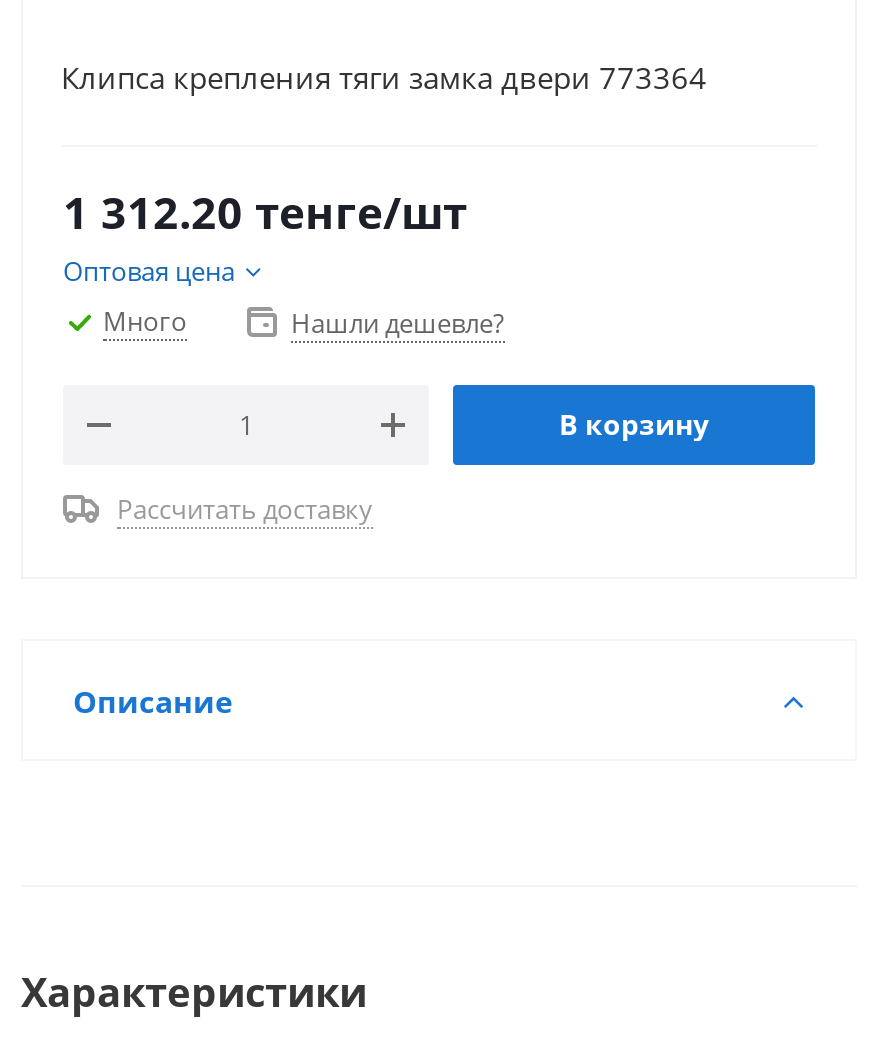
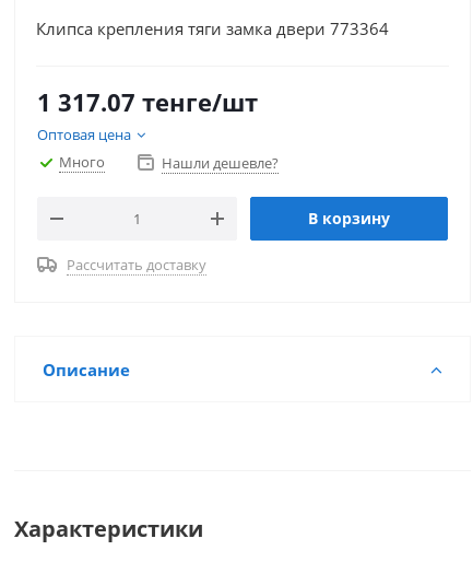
[63,181,467,241] 1 312.20 тенге/шт -> [37,85,258,118] 1 317.07 тенге/шт

